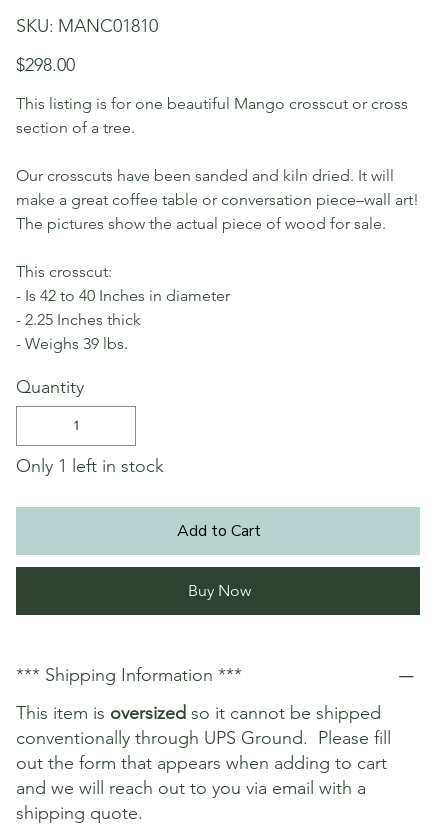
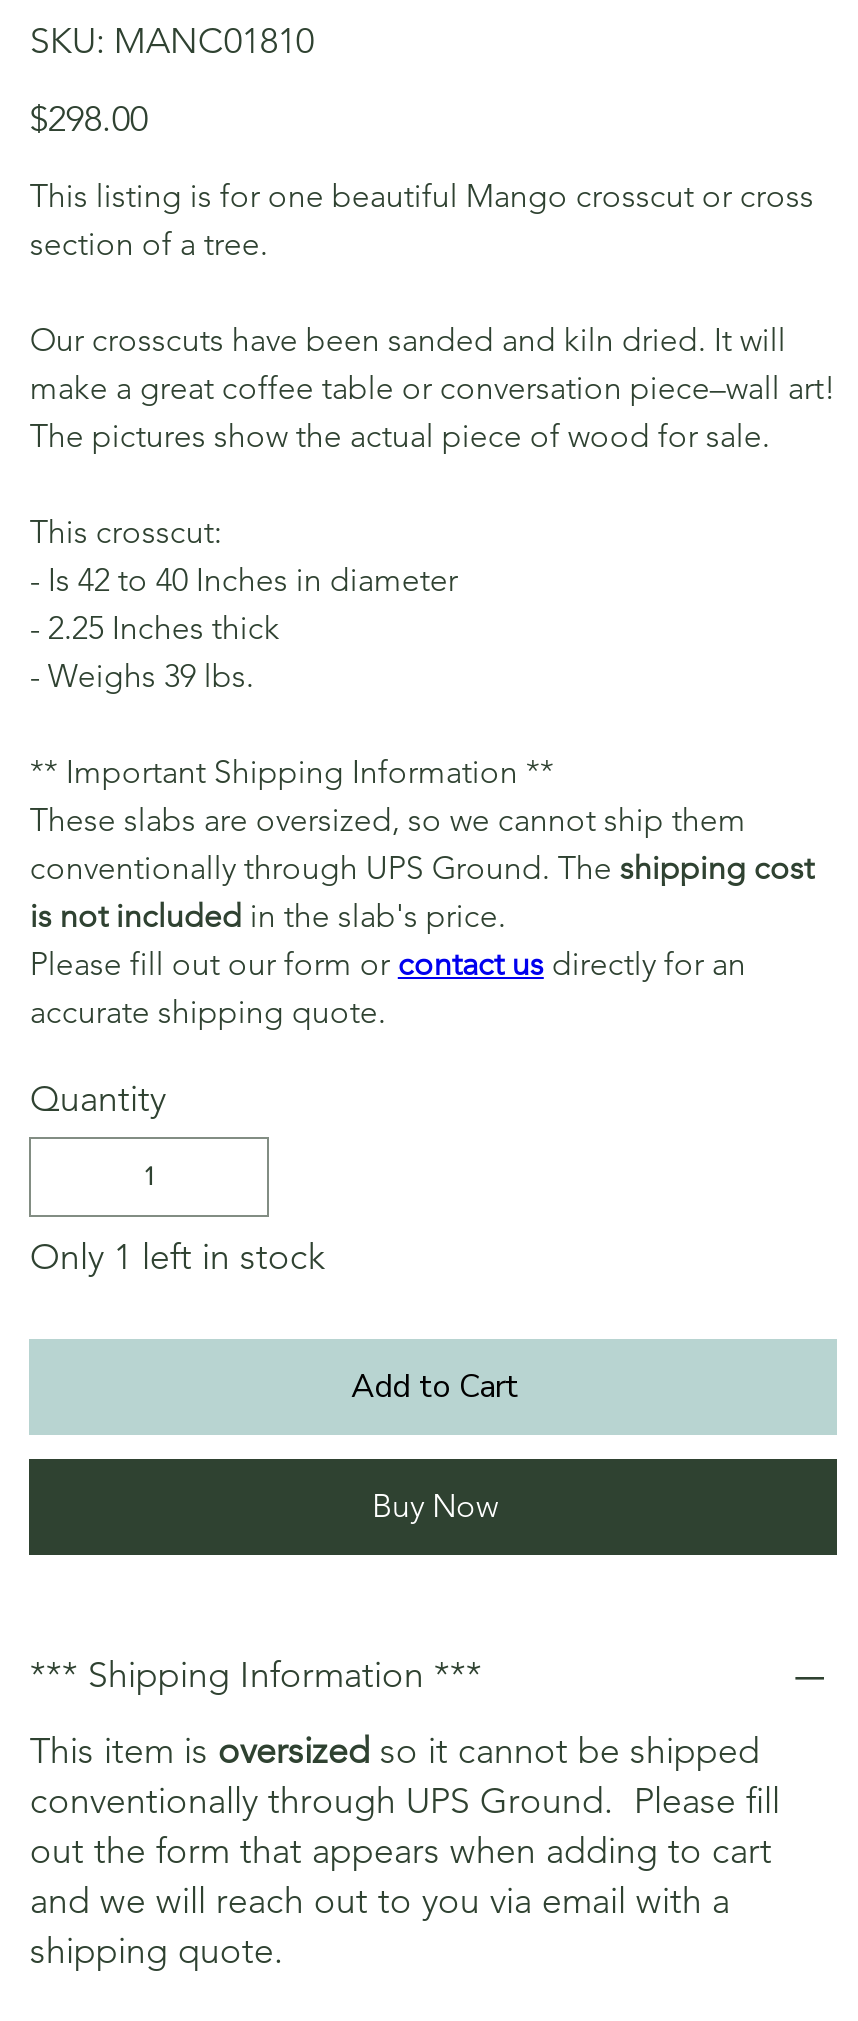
none -> [30,753,814,1031] ** Important Shipping Information ** | These slabs are oversized, so we cannot ship them | conventionally through UPS Ground. The shipping cost | is not included in the slab's price. | Please fill out our form or contact us directly for an | accurate shipping quote.

